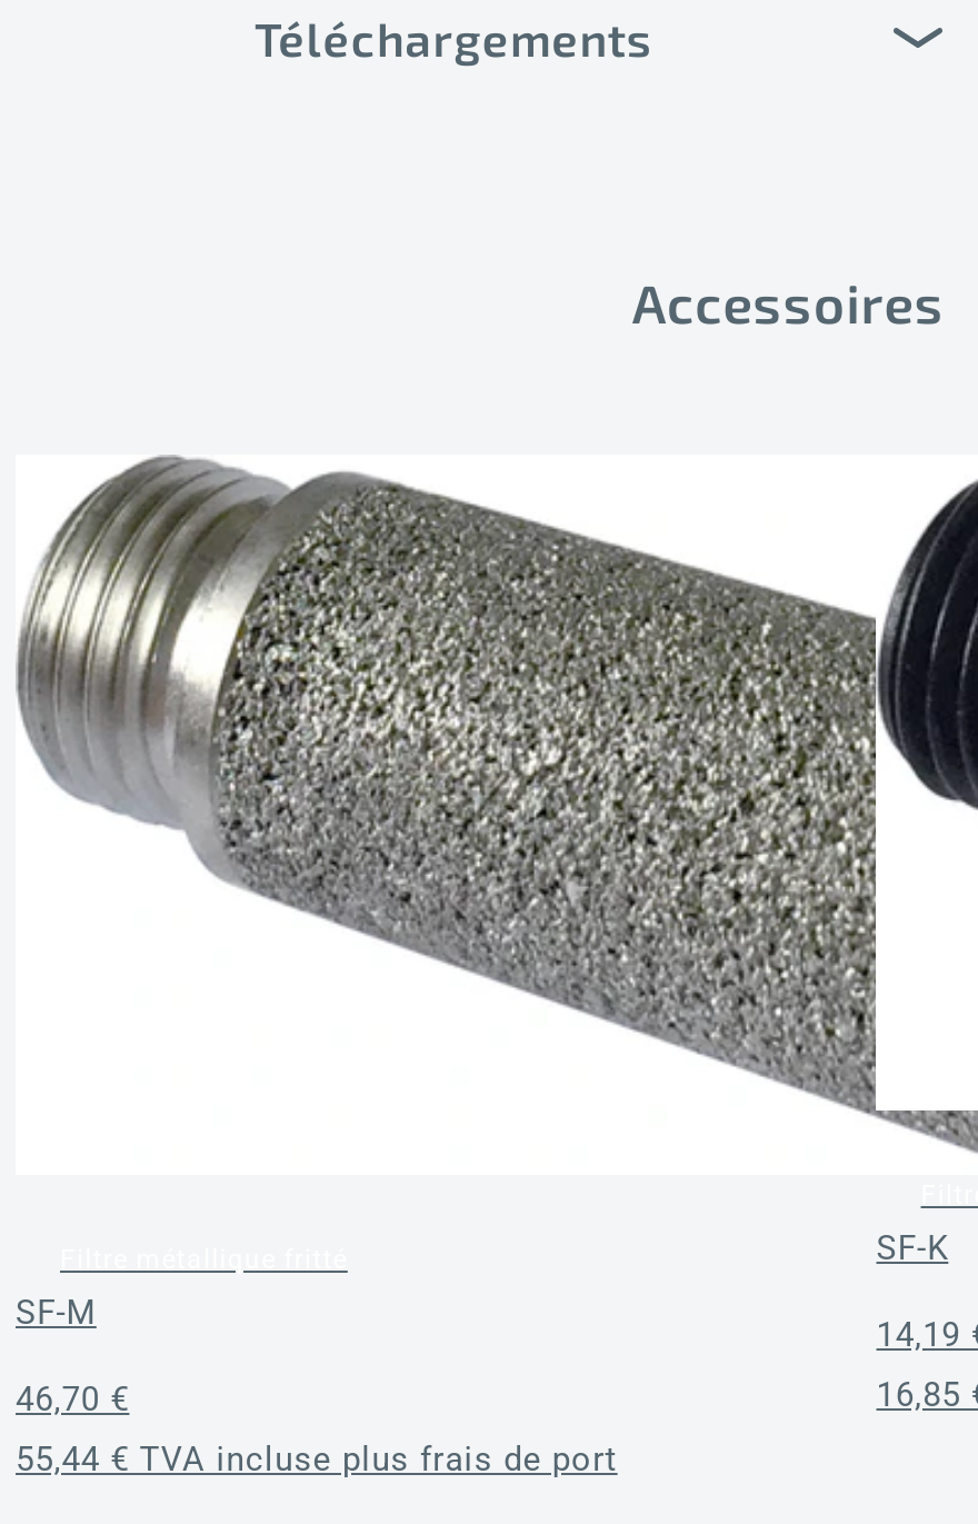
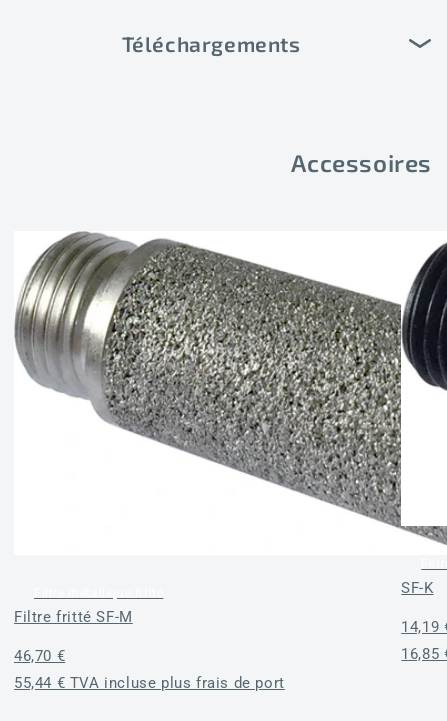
[16,1293,96,1333] SF-M -> [14,608,133,626] Filtre fritté SF-M

